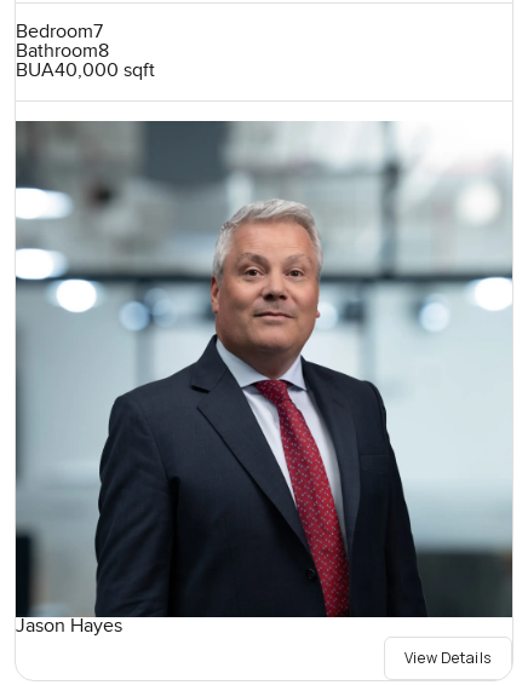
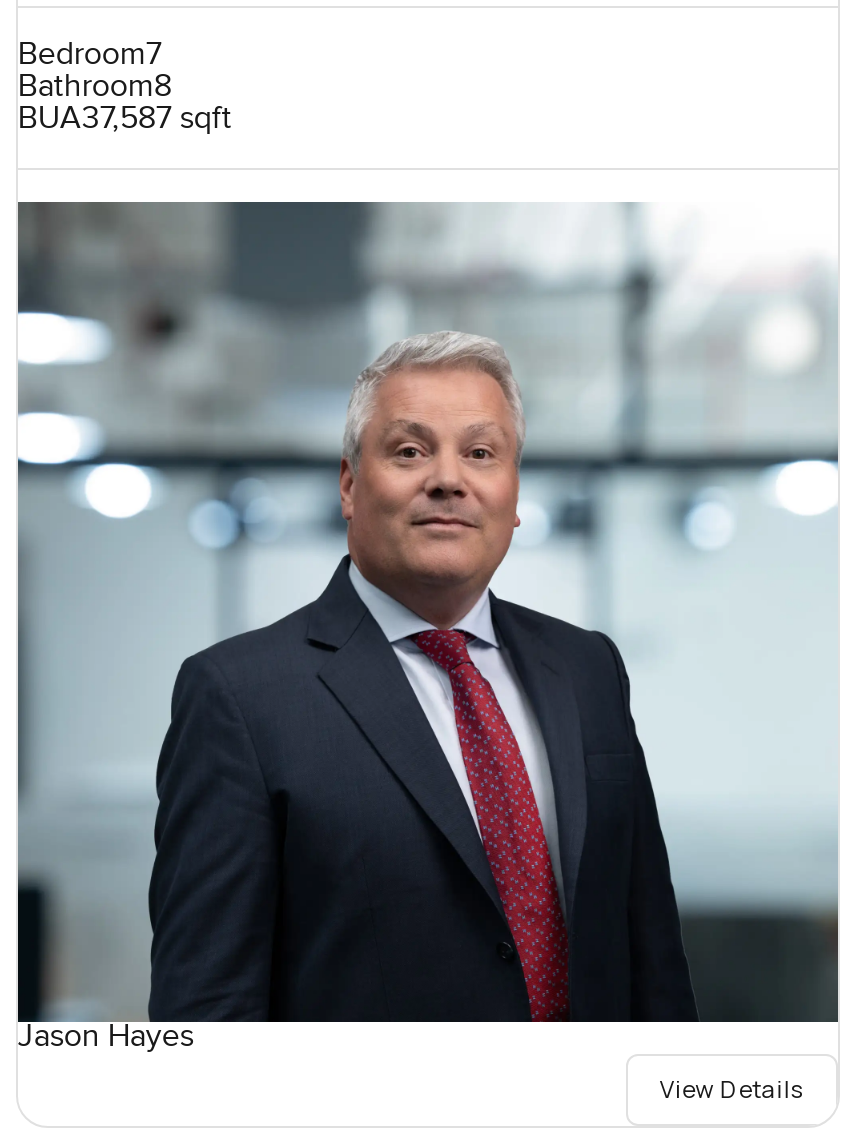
[16,59,155,82] BUA40,000 sqft -> [18,99,232,137] BUA37,587 sqft

